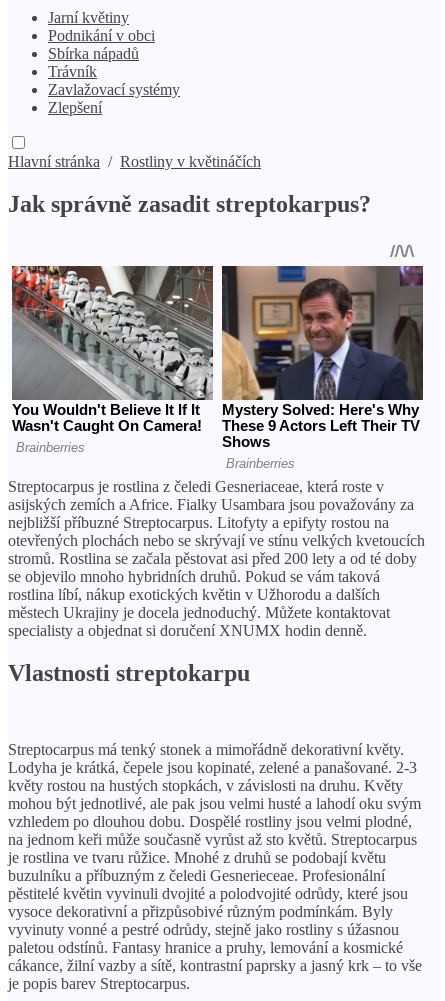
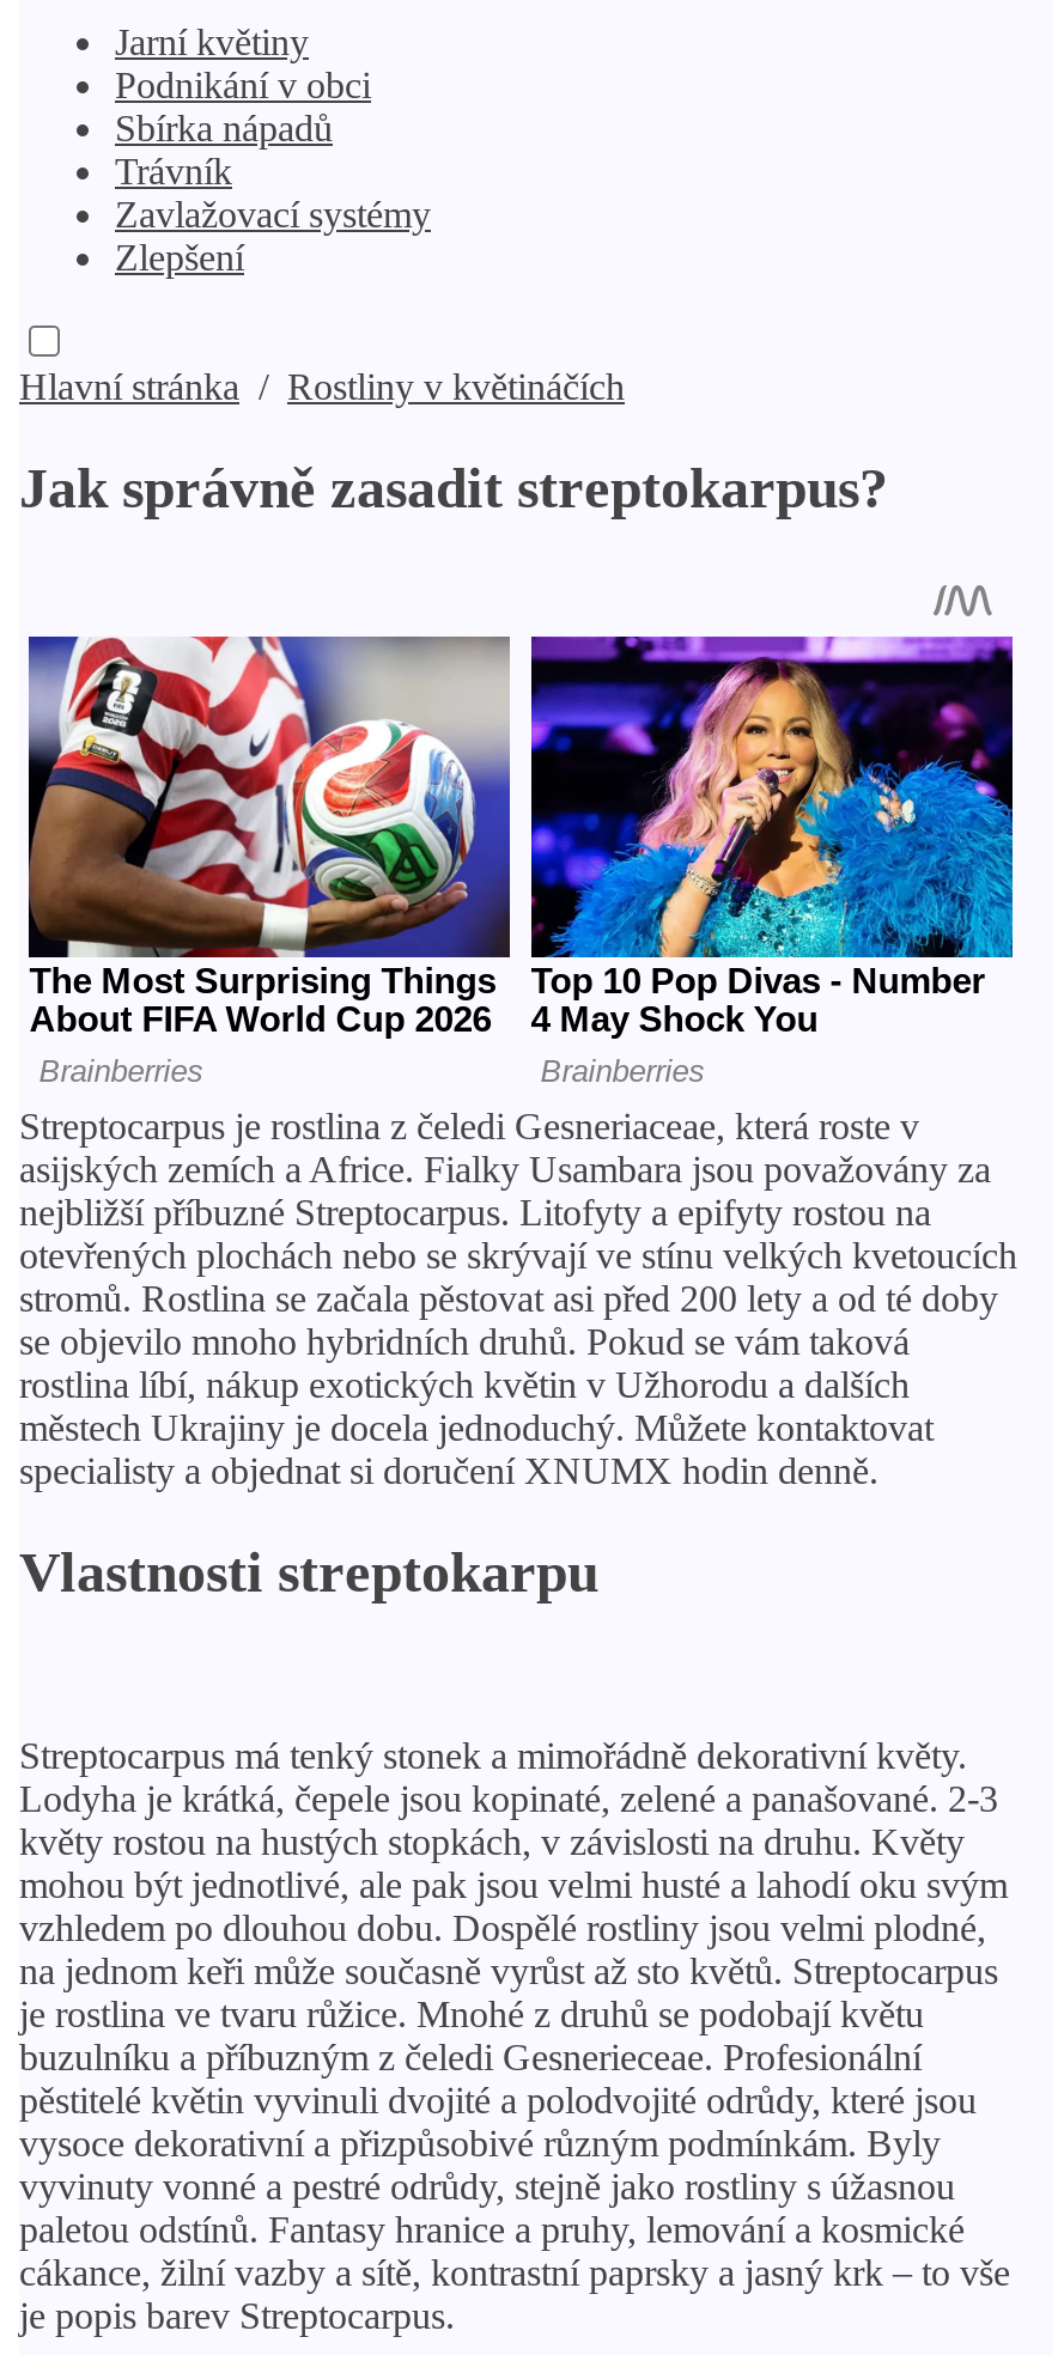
[11,265,214,435] [image] -> [26,634,510,1041] [image]
[221,265,424,450] [image] -> [529,634,1015,1041] [image]

